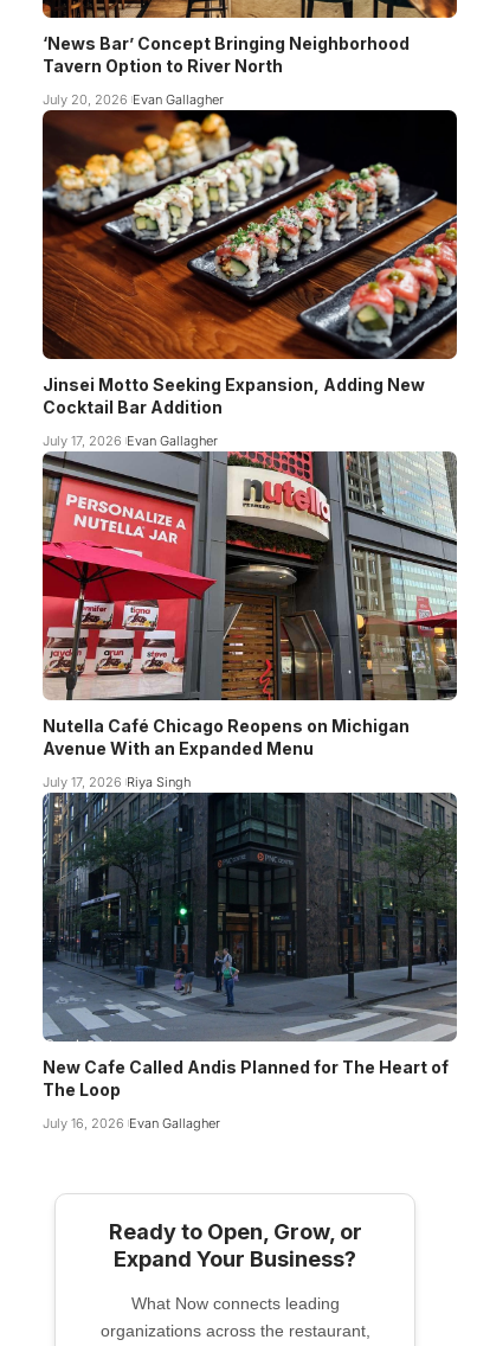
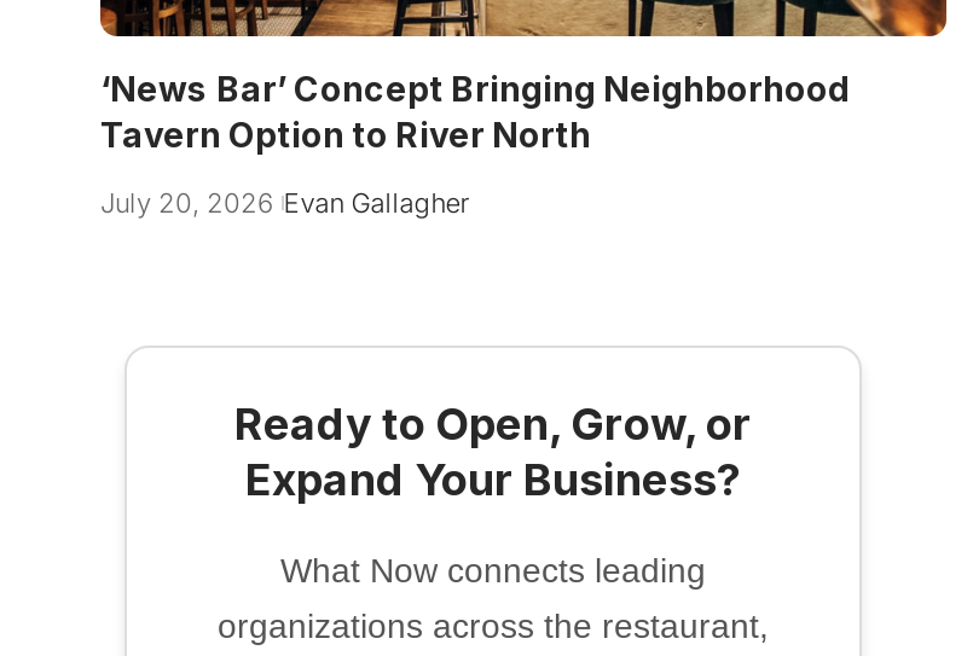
[41,109,458,449] [image] | Jinsei Motto Seeking Expansion, Adding New | Cocktail Bar Addition | July 17, 2026 Evan Gallagher -> none
[41,450,458,790] [image] | Nutella Café Chicago Reopens on Michigan | Avenue With an Expanded Menu | July 17, 2026 Riya Singh -> none
[41,791,458,1132] [image] | New Cafe Called Andis Planned for The Heart of | The Loop | July 16, 2026 Evan Gallagher -> none

